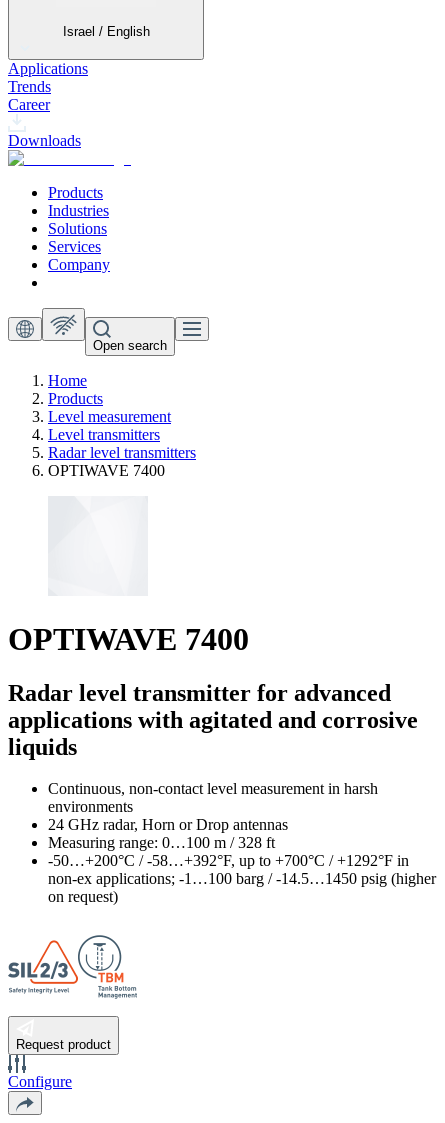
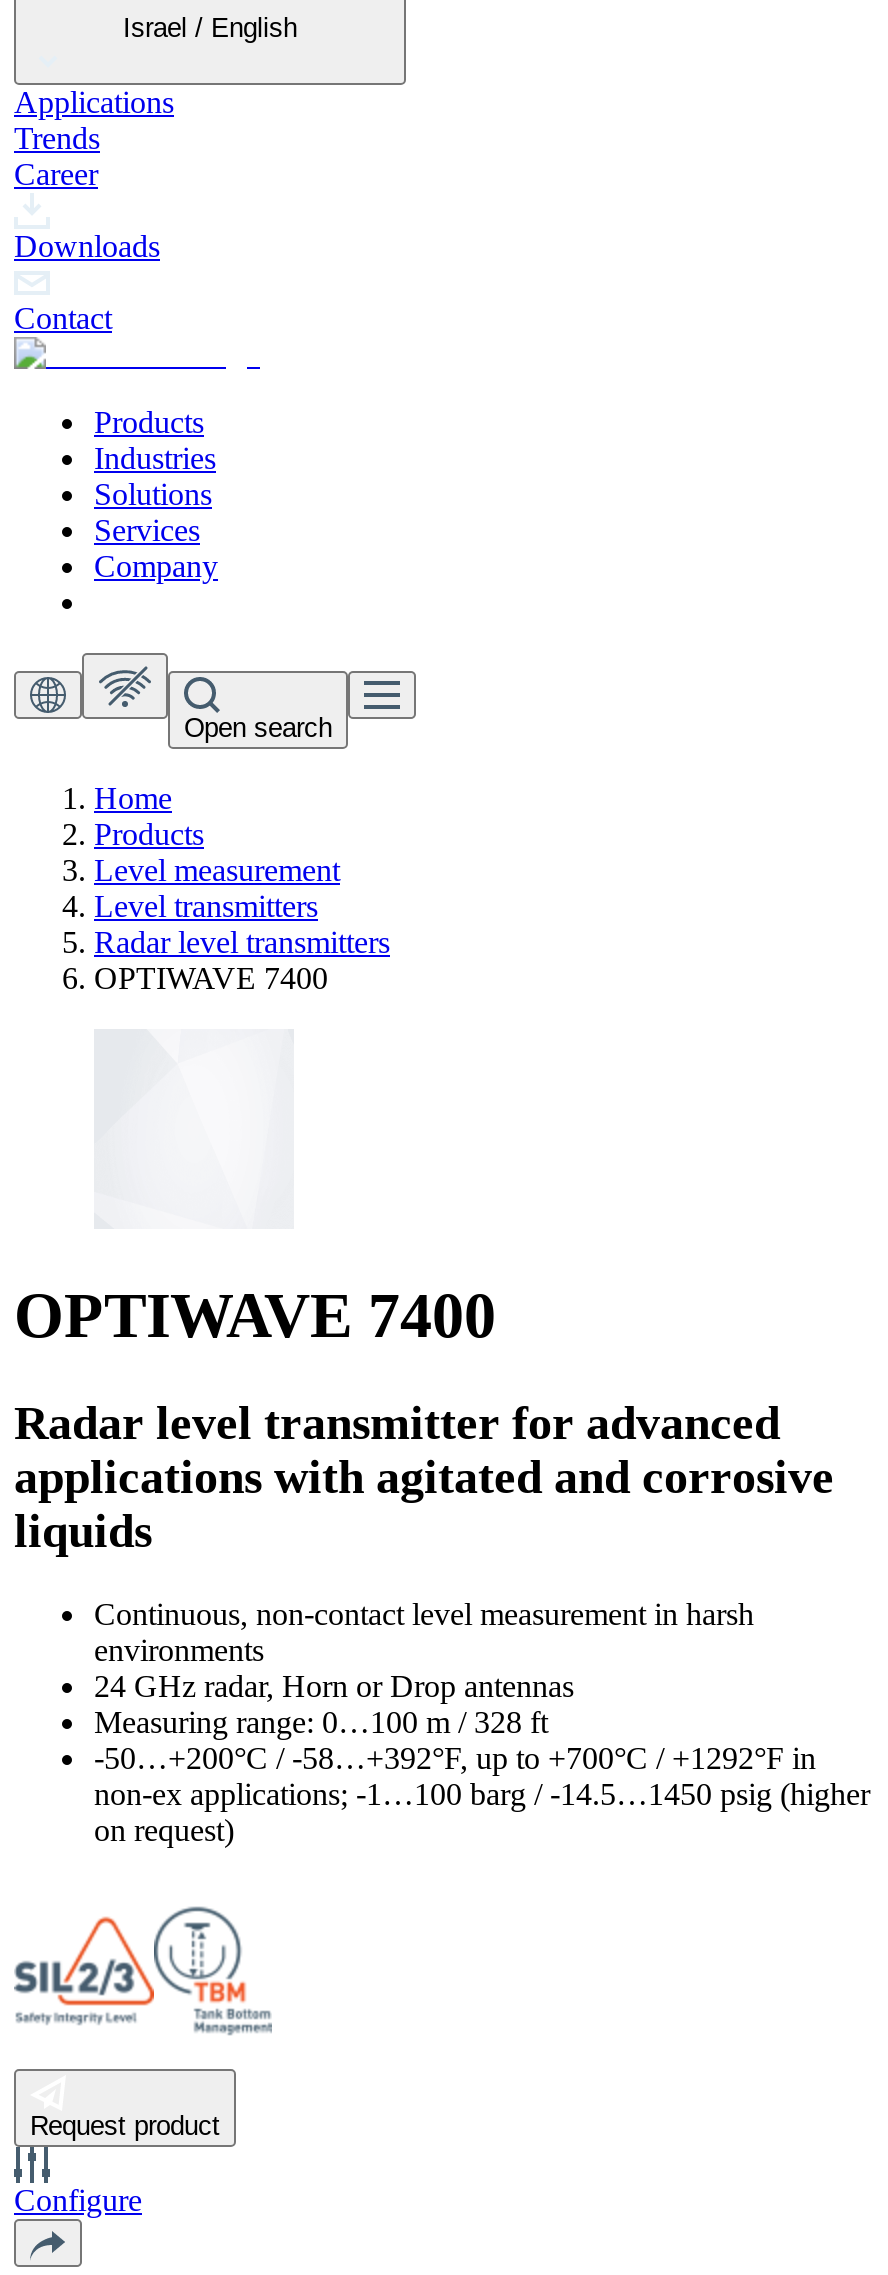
none -> [14,300,112,334] Contact

